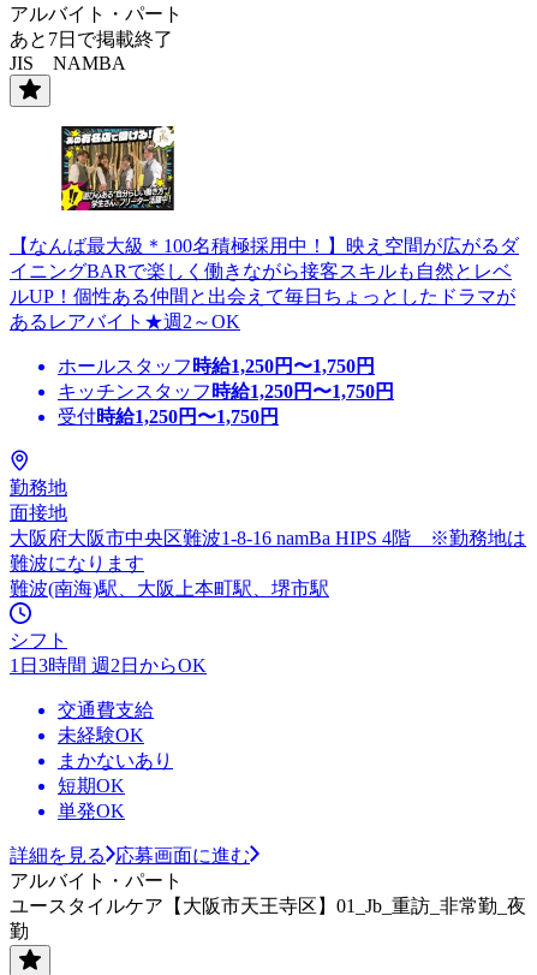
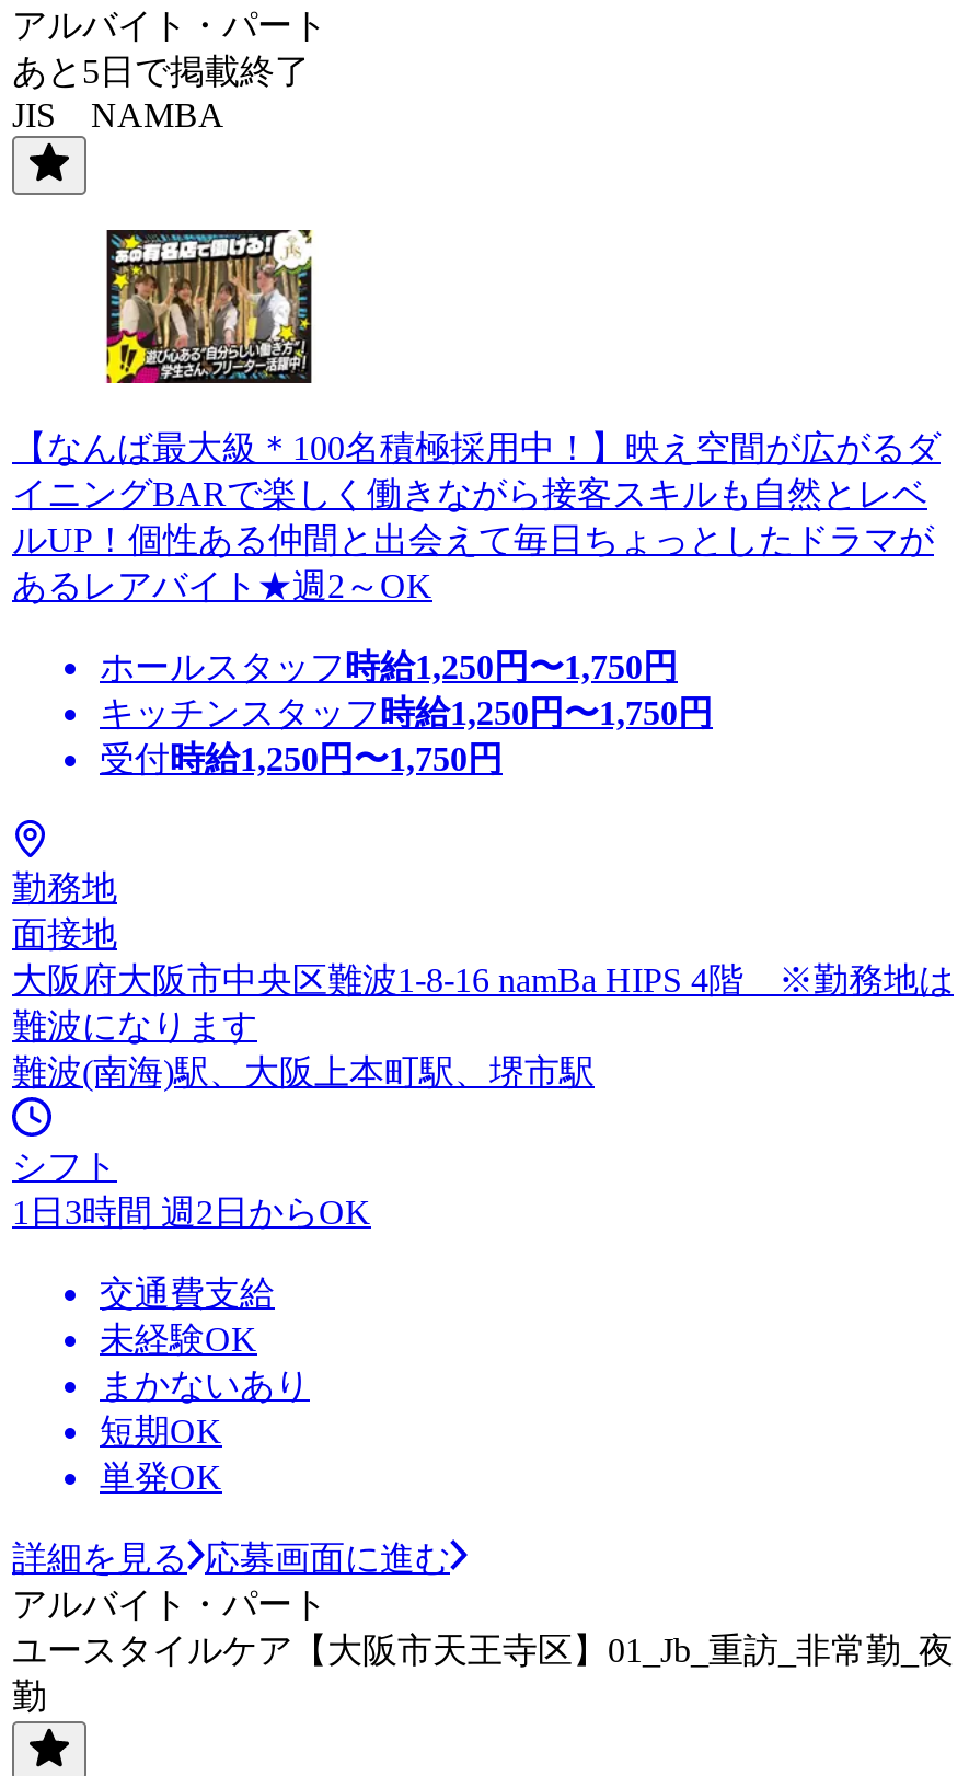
[10,29,173,49] あと7日で掲載終了 -> [12,52,310,90] あと5日で掲載終了

